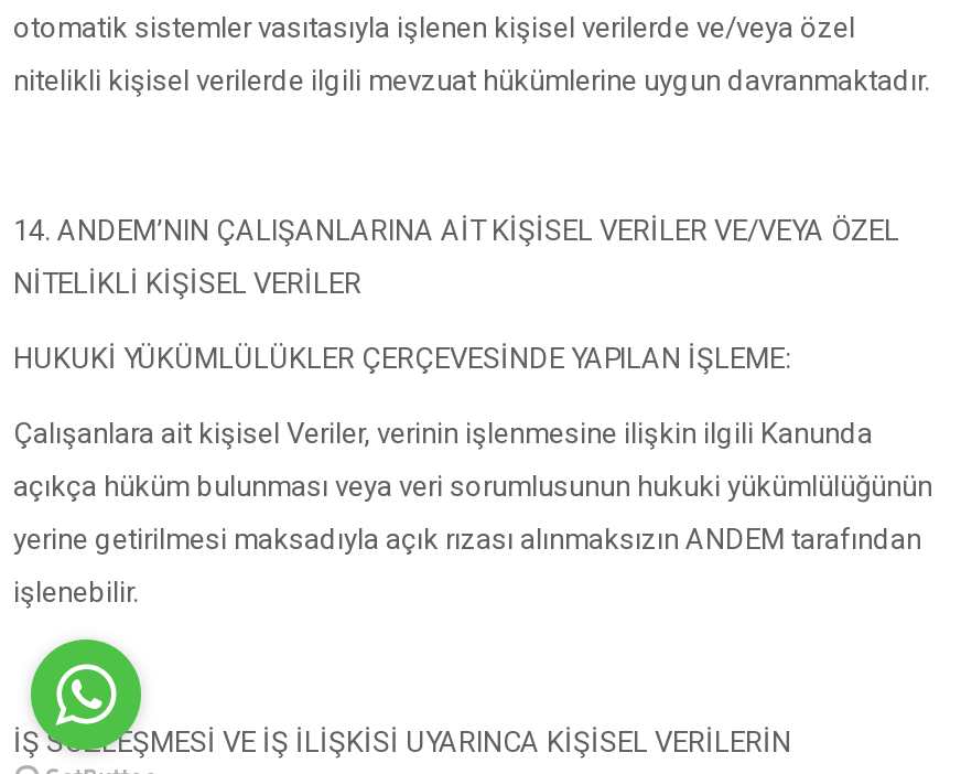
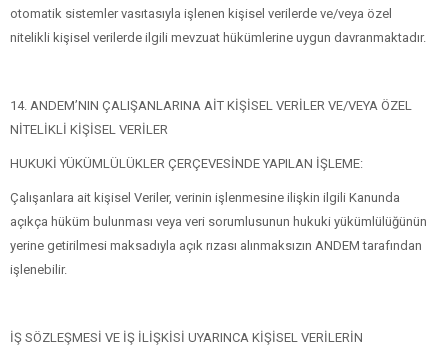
[26,637,145,721] [image] -> none

